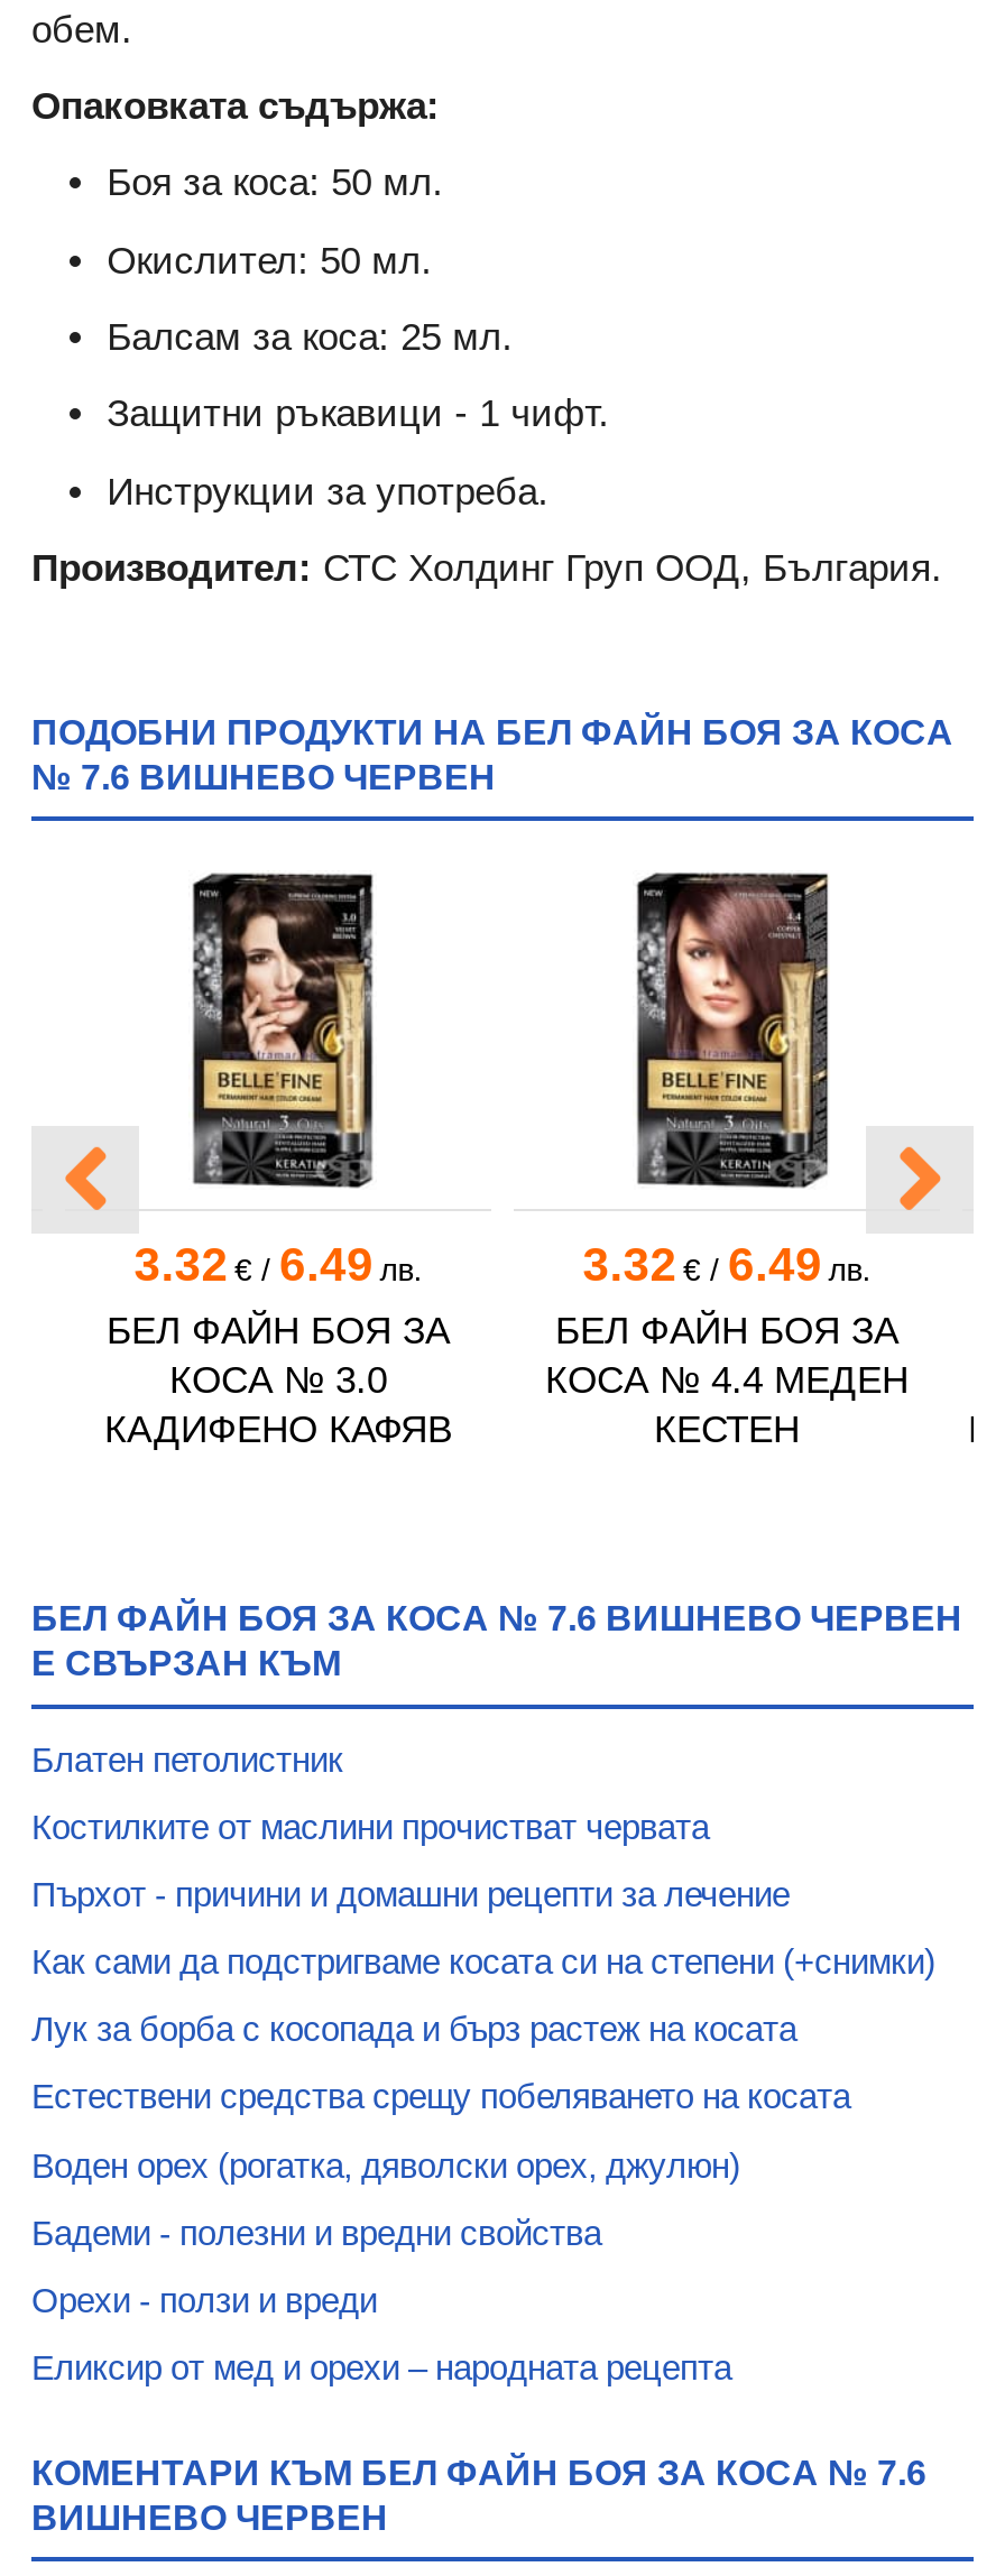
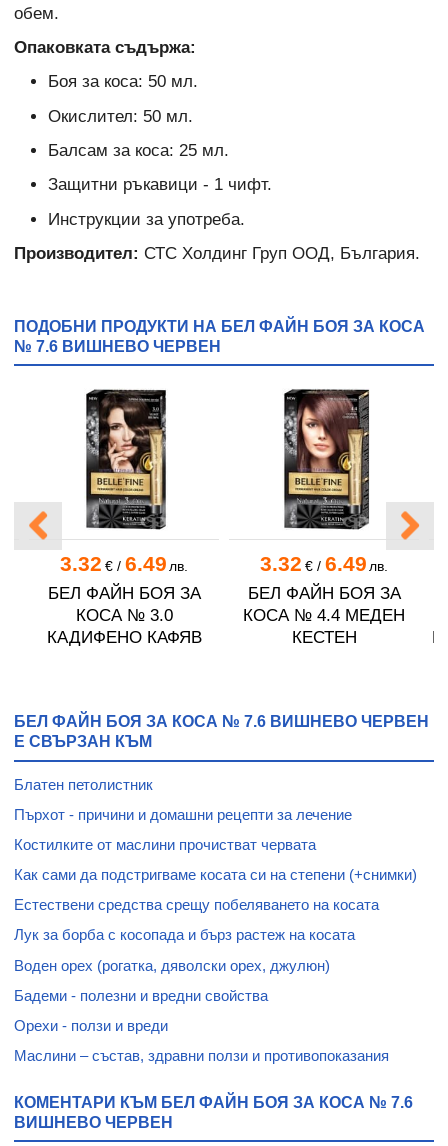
moved [31,1807,709,1845] -> [14,836,316,853]: Костилките от маслини прочистват червата
moved [31,1875,790,1913] -> [14,806,352,823]: Пърхот - причини и домашни рецепти за лечение
moved [31,2010,796,2048] -> [14,926,355,943]: Лук за борба с косопада и бърз растеж на косата
moved [31,2078,850,2116] -> [14,896,379,913]: Естествени средства срещу побеляването на косата
[31,2349,731,2387] Еликсир от мед и орехи – народната рецепта -> [14,1047,389,1064] Маслини – състав, здравни ползи и противопоказания

